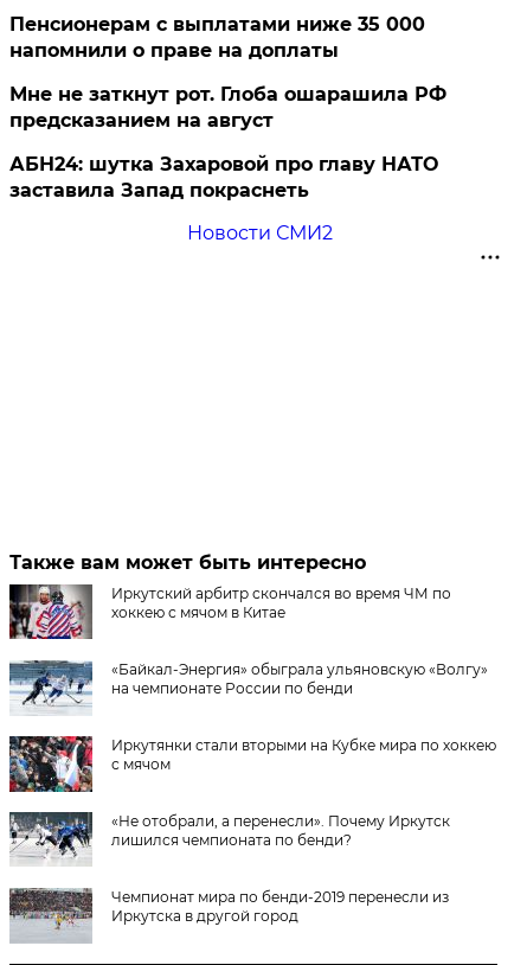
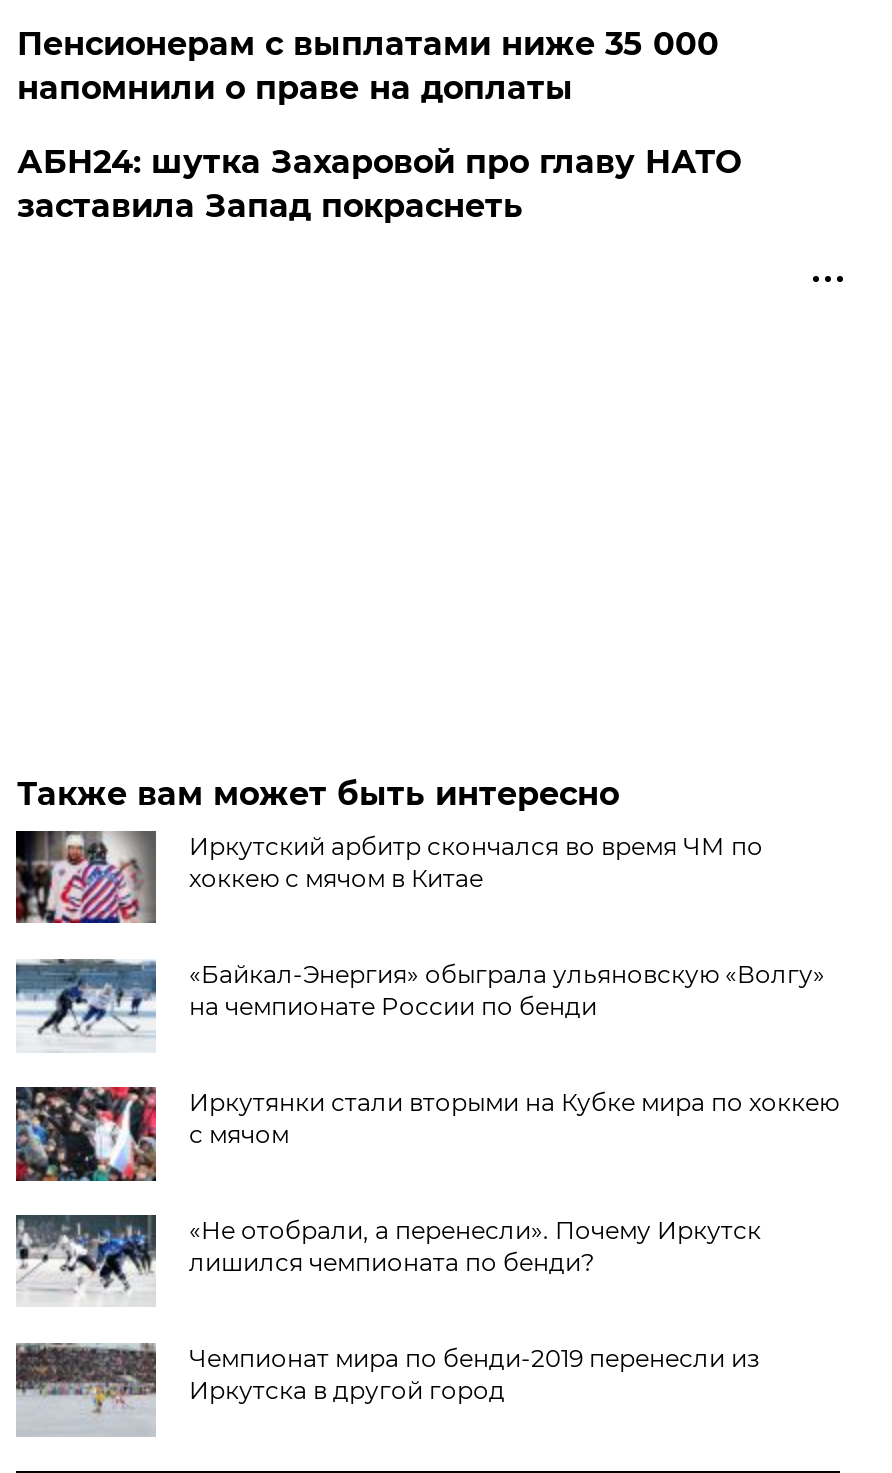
[10,83,447,131] Мне не заткнут рот. Глоба ошарашила РФ | предсказанием на август -> none
[187,222,332,244] Новости СМИ2 -> none

